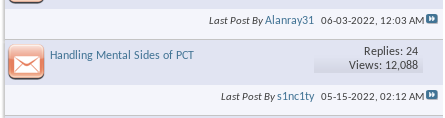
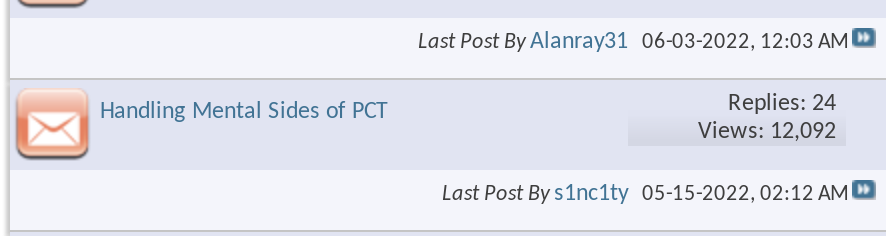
[349,60,418,72] Views: 12,088 -> [698,120,836,144] Views: 12,092

